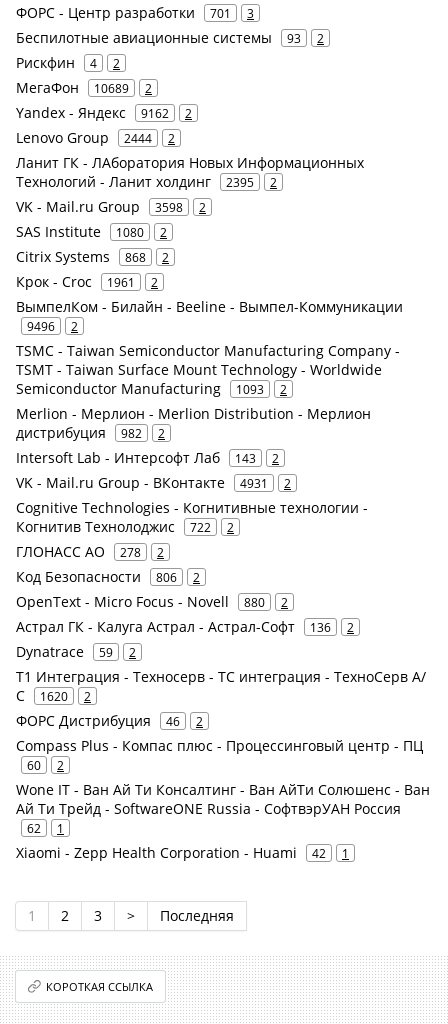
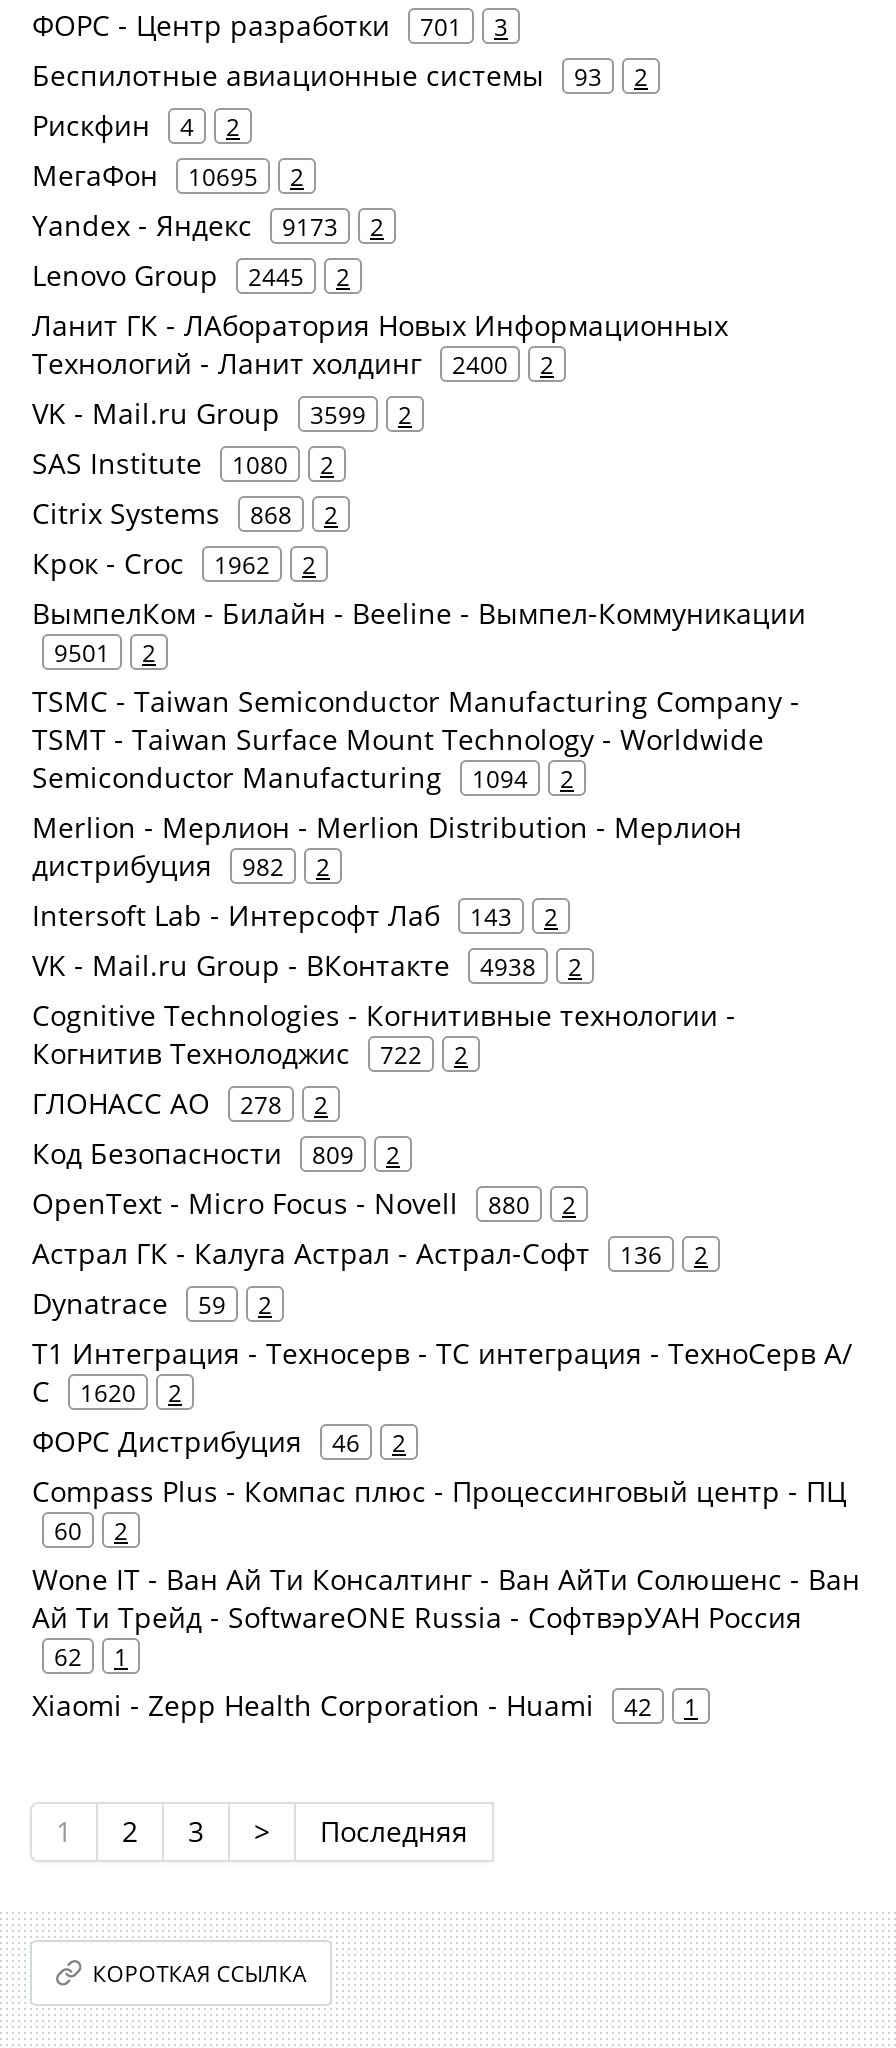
[16,78,152,97] МегаФон 10689 2 -> [32,156,304,194] МегаФон 10695 2
[16,103,192,122] Yandex - Яндекс 9162 2 -> [32,206,384,244] Yandex - Яндекс 9173 2
[16,128,175,147] Lenovo Group 2444 2 -> [32,256,350,294] Lenovo Group 2445 2
[16,172,277,191] Технологий - Ланит холдинг 2395 2 -> [32,344,554,382] Технологий - Ланит холдинг 2400 2
[16,197,206,216] VK - Mail.ru Group 3598 2 -> [32,394,412,432] VK - Mail.ru Group 3599 2
[16,272,158,291] Крок - Croc 1961 2 -> [32,544,316,582] Крок - Croc 1962 2
[27,318,78,334] 9496 2 -> [54,636,156,668] 9501 2
[16,379,287,398] Semiconductor Manufacturing 1093 2 -> [32,758,574,796] Semiconductor Manufacturing 1094 2
[16,473,291,492] VK - Mail.ru Group - ВКонтакте 4931 2 -> [32,946,582,984] VK - Mail.ru Group - ВКонтакте 4938 2
[16,567,200,586] Код Безопасности 806 2 -> [32,1134,400,1172] Код Безопасности 809 2

